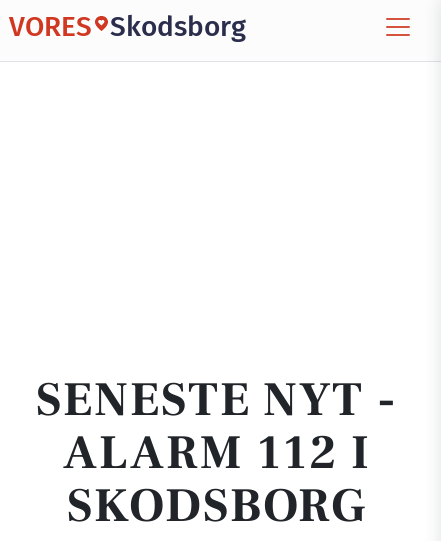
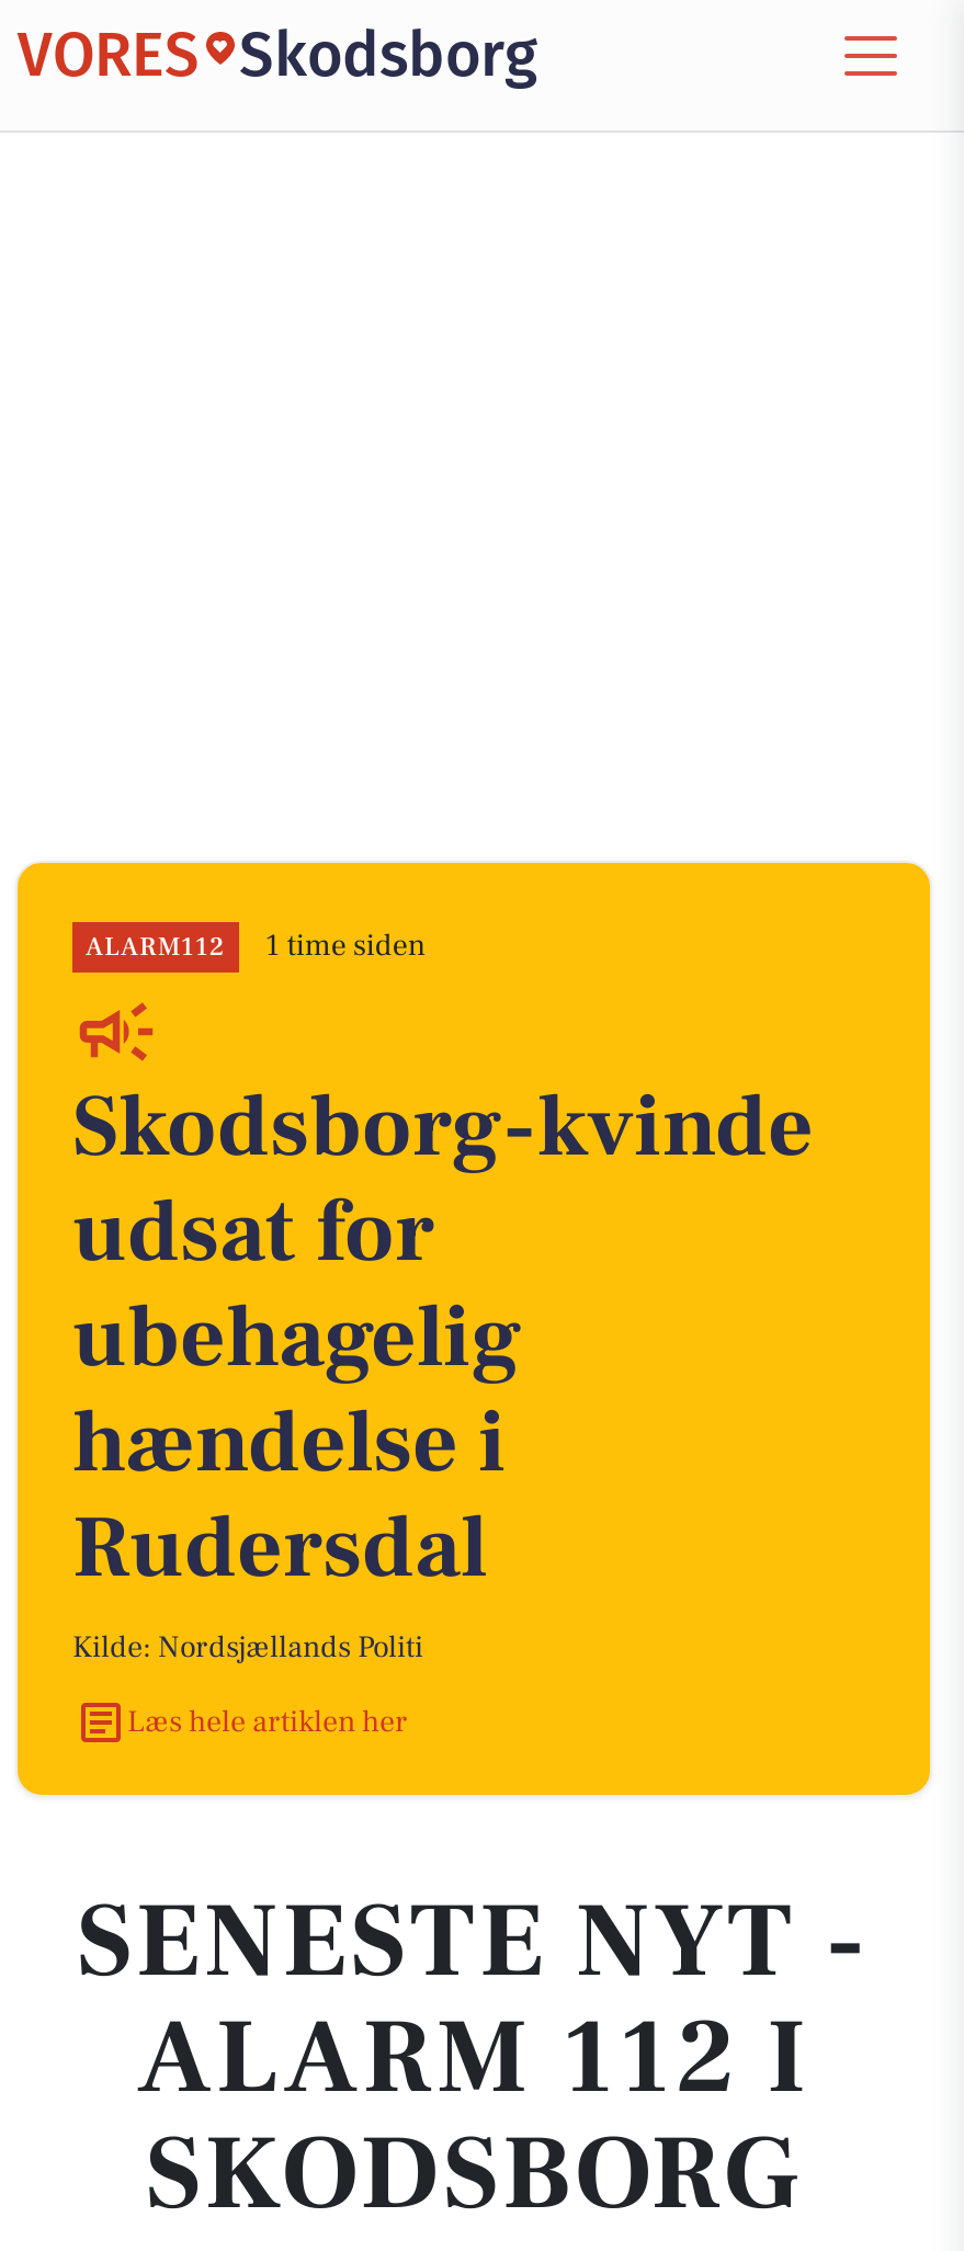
none -> [15,861,932,1797] [image] | ALARM112 | 1 time siden | Skodsborg-kvinde | udsat for | ubehagelig | hændelse i | Rudersdal | Kilde: Nordsjællands Politi | Læs hele artiklen her

